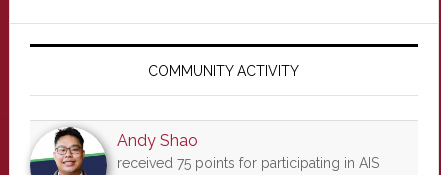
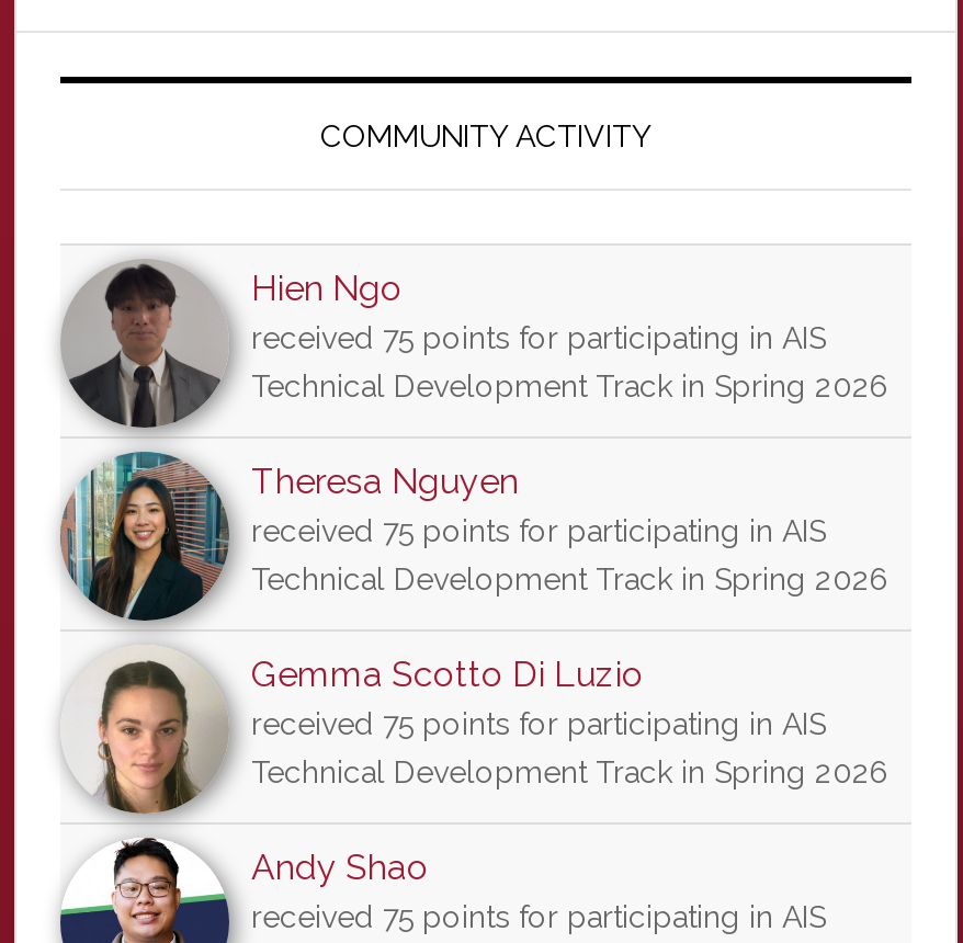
none -> [60,261,890,825] [image] | Hien Ngo | received 75 points for participating in AIS | Technical Development Track in Spring 2026 | Theresa Nguyen | received 75 points for participating in AIS | Technical Development Track in Spring 2026 | Gemma Scotto Di Luzio | received 75 points for participating in AIS | Technical Development Track in Spring 2026

